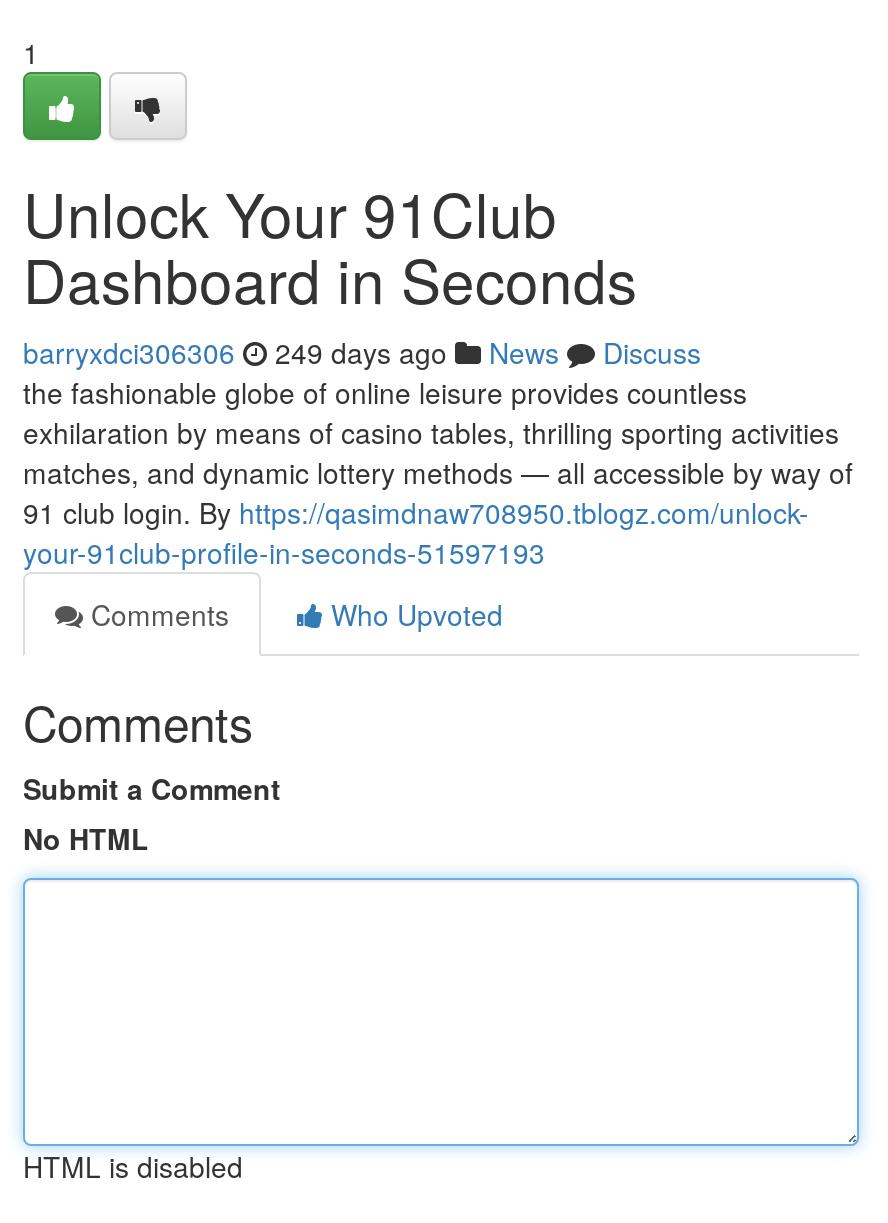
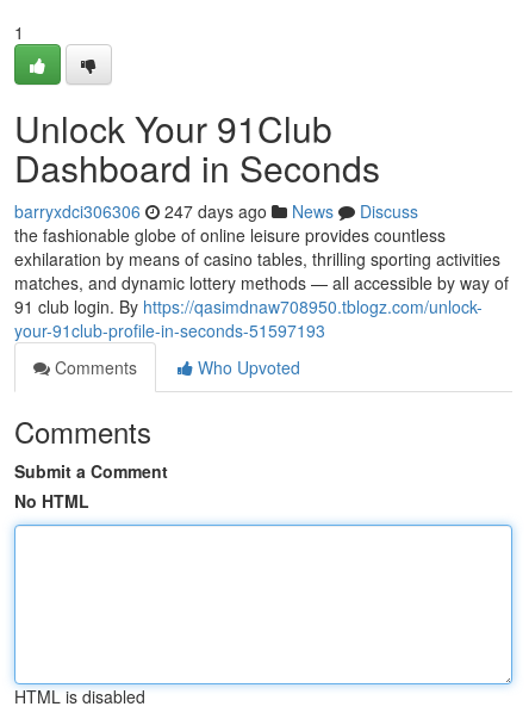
[23,332,701,372] barryxdci306306 249 days ago News Discuss -> [14,199,418,223] barryxdci306306 247 days ago News Discuss

